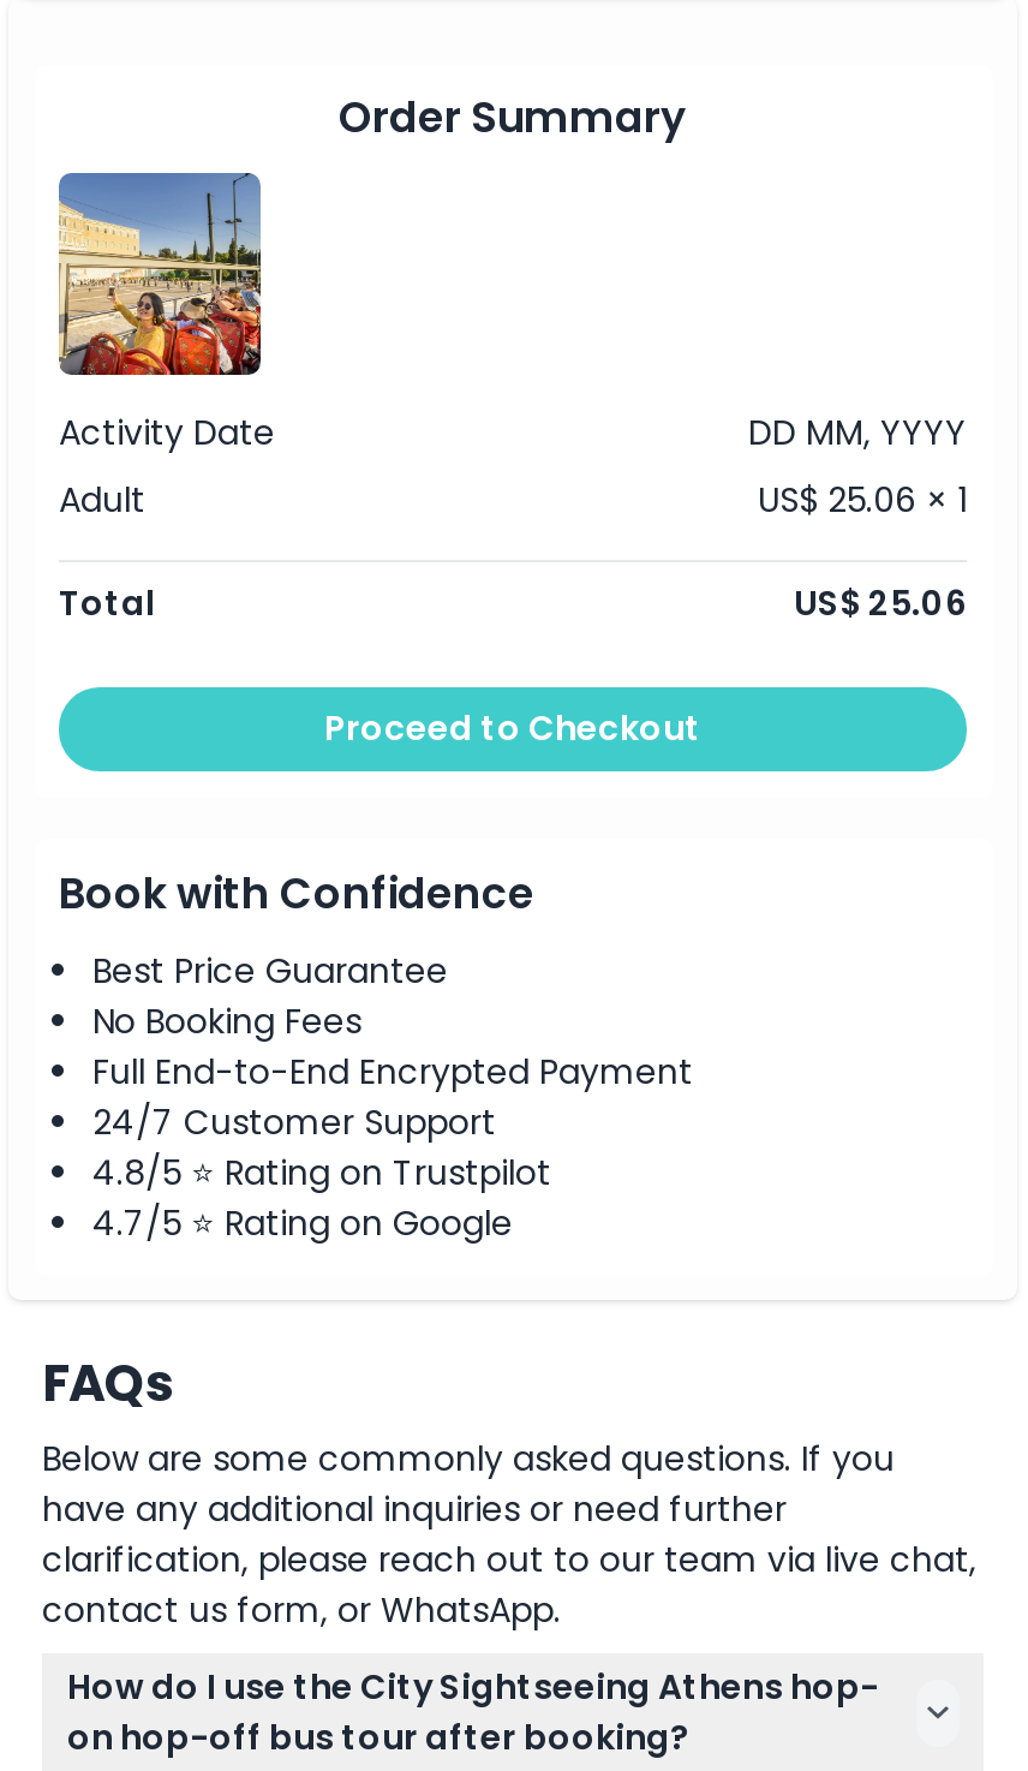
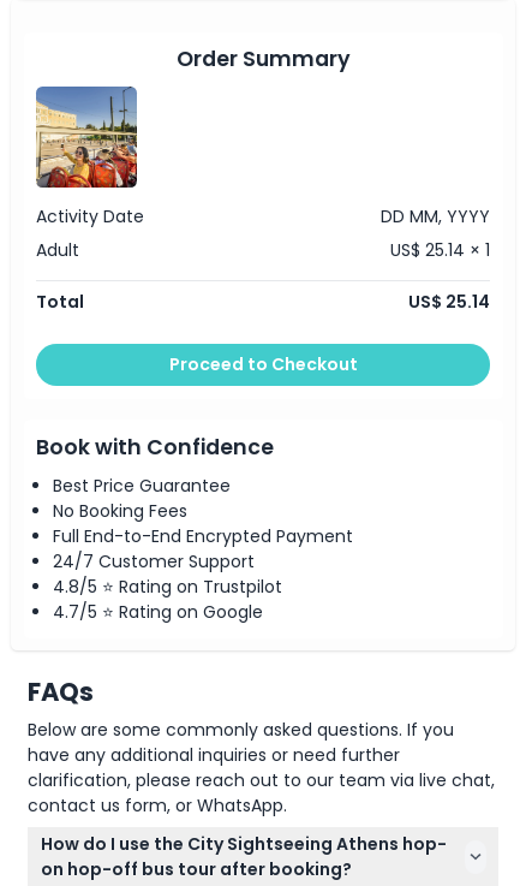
[758,475,967,523] US$ 25.06 × 1 -> [390,237,490,261] US$ 25.14 × 1
[794,578,967,626] US$ 25.06 -> [408,289,490,313] US$ 25.14

